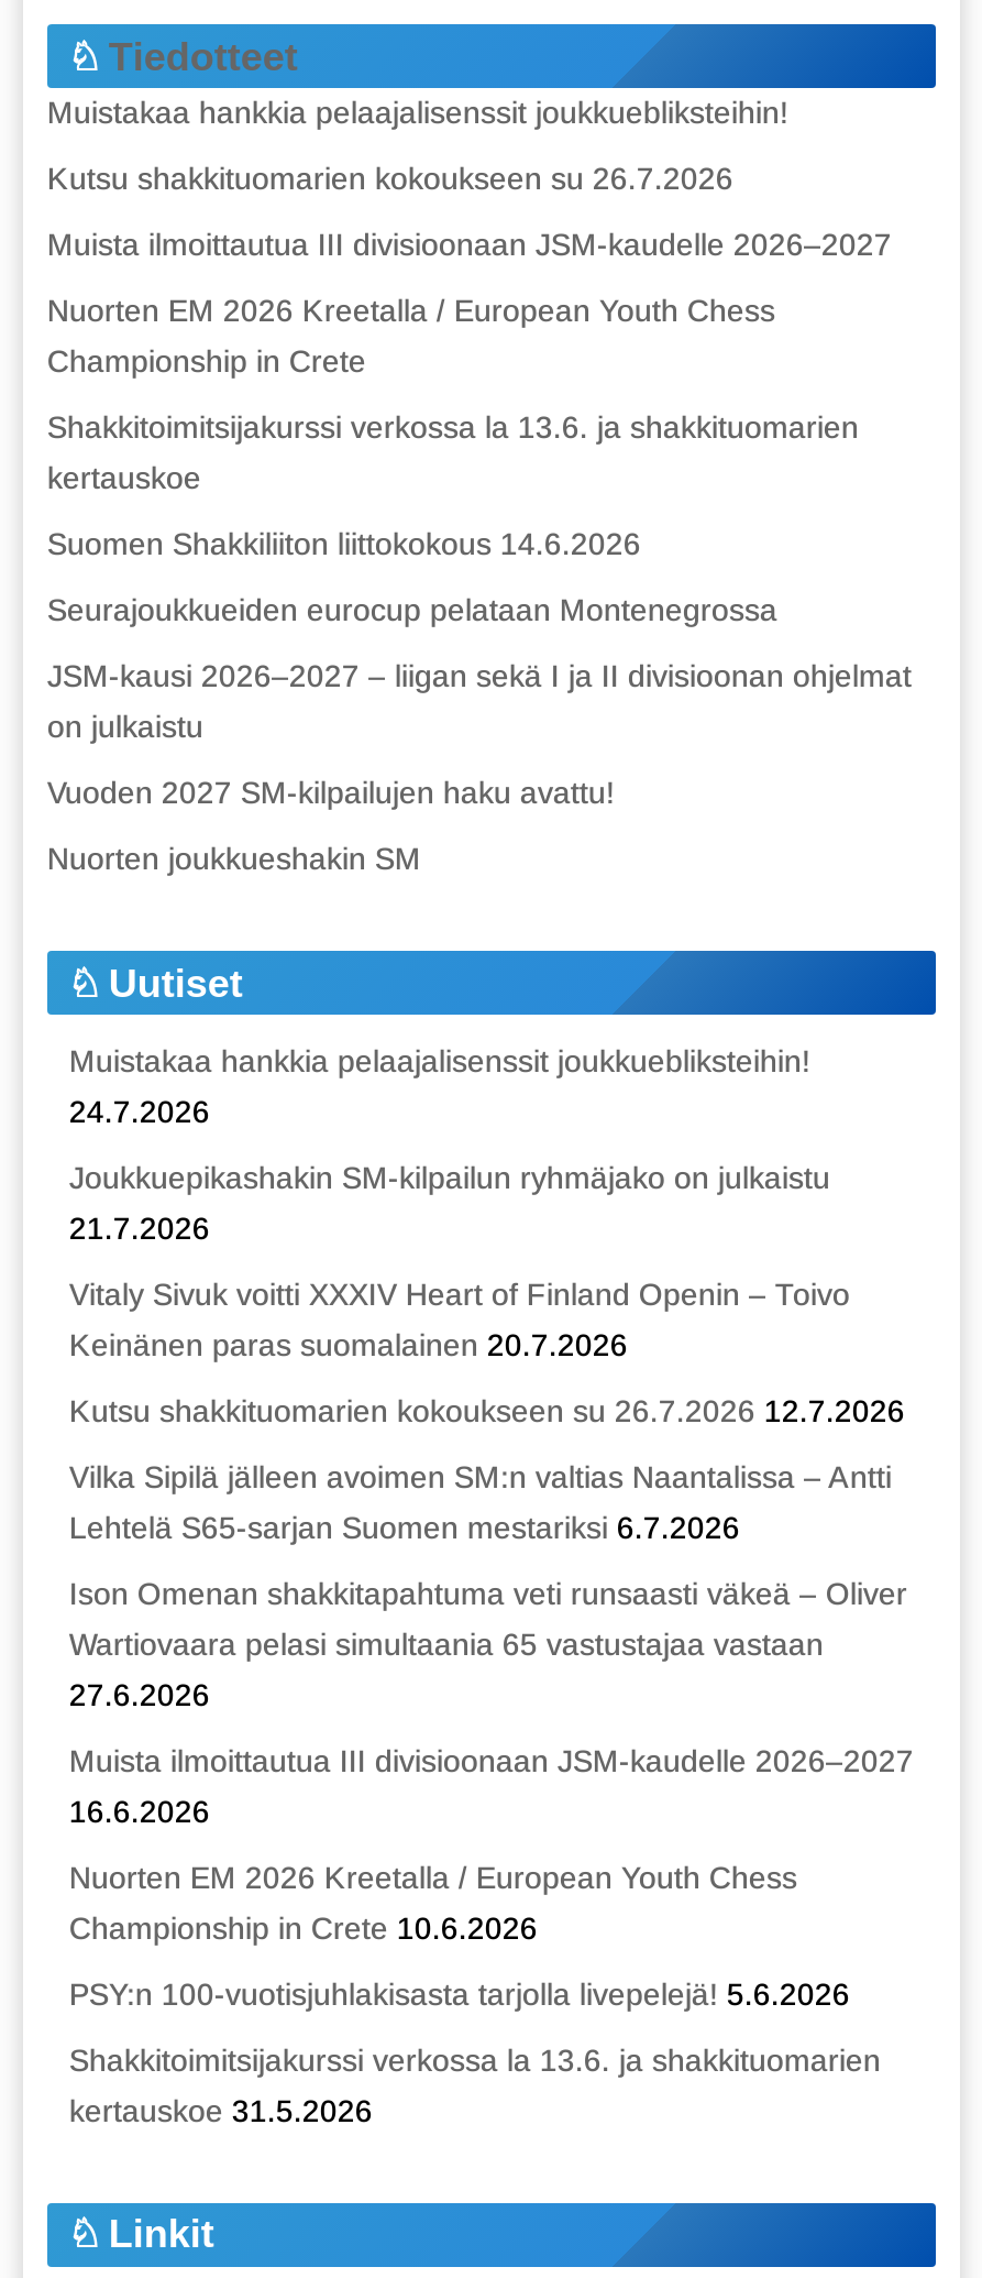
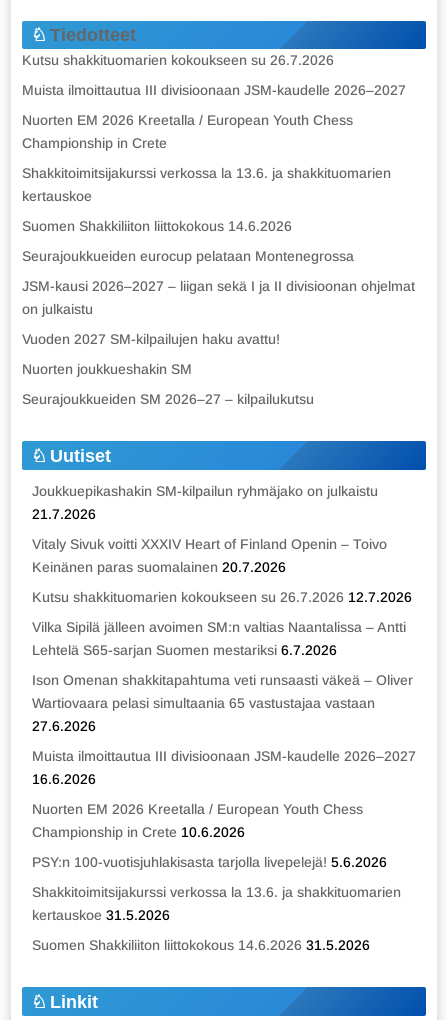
[47,95,788,131] Muistakaa hankkia pelaajalisenssit joukkuebliksteihin! -> none
none -> [22,391,314,407] Seurajoukkueiden SM 2026–27 – kilpailukutsu
[69,1043,810,1129] Muistakaa hankkia pelaajalisenssit joukkuebliksteihin! | 24.7.2026 -> none
moved [69,1160,913,2129] -> [32,483,416,923]: Joukkuepikashakin SM-kilpailun ryhmäjako on julkaistu | 21.7.2026 | Vitaly Sivuk voitti XXXIV Heart of Finland Openin – Toivo | ... | Shakkitoimitsijakurssi verkossa la 13.6. ja shakkituomarien | kertauskoe 31.5.2026
none -> [32,937,370,953] Suomen Shakkiliiton liittokokous 14.6.2026 31.5.2026

